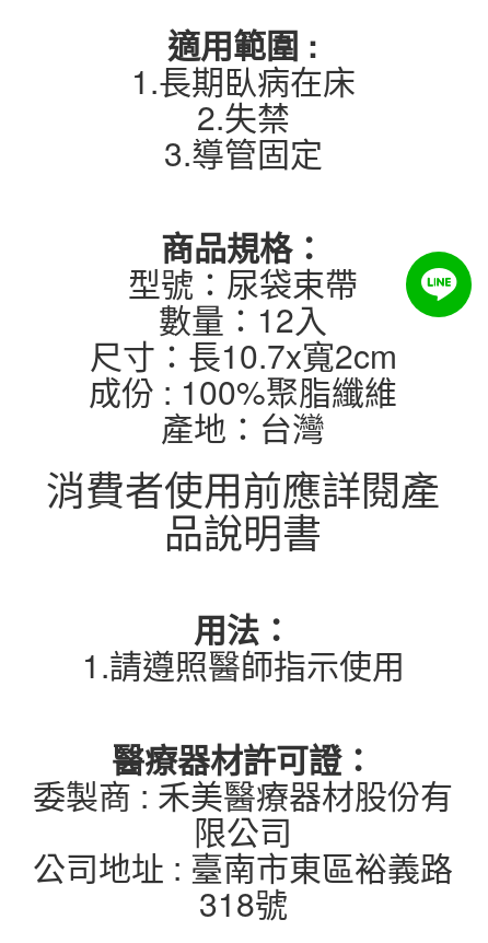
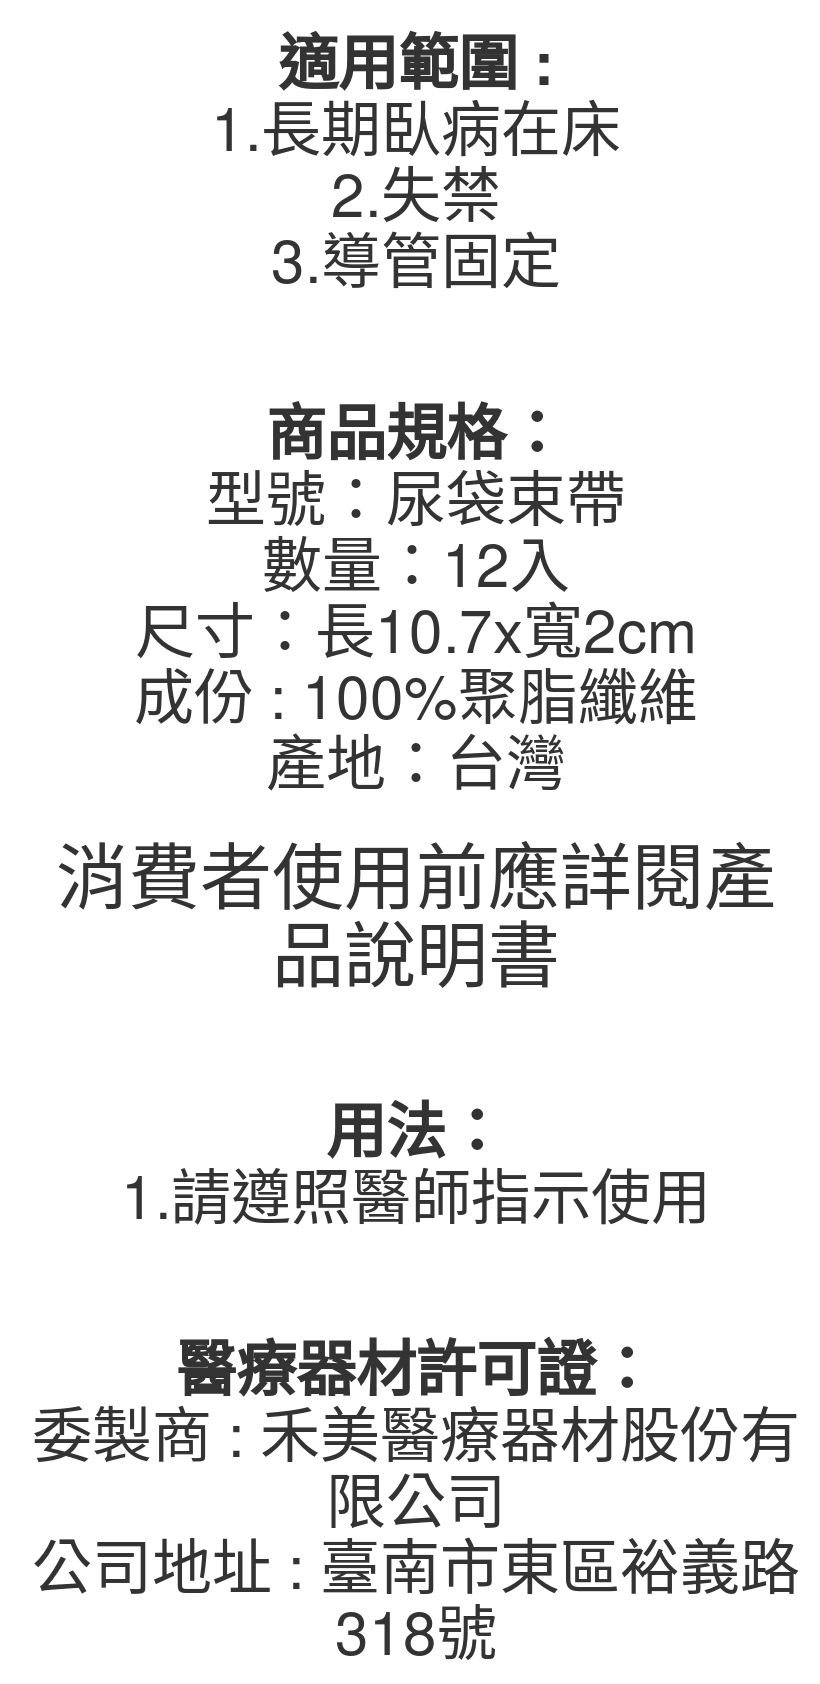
[405,251,473,318] [image] -> none

